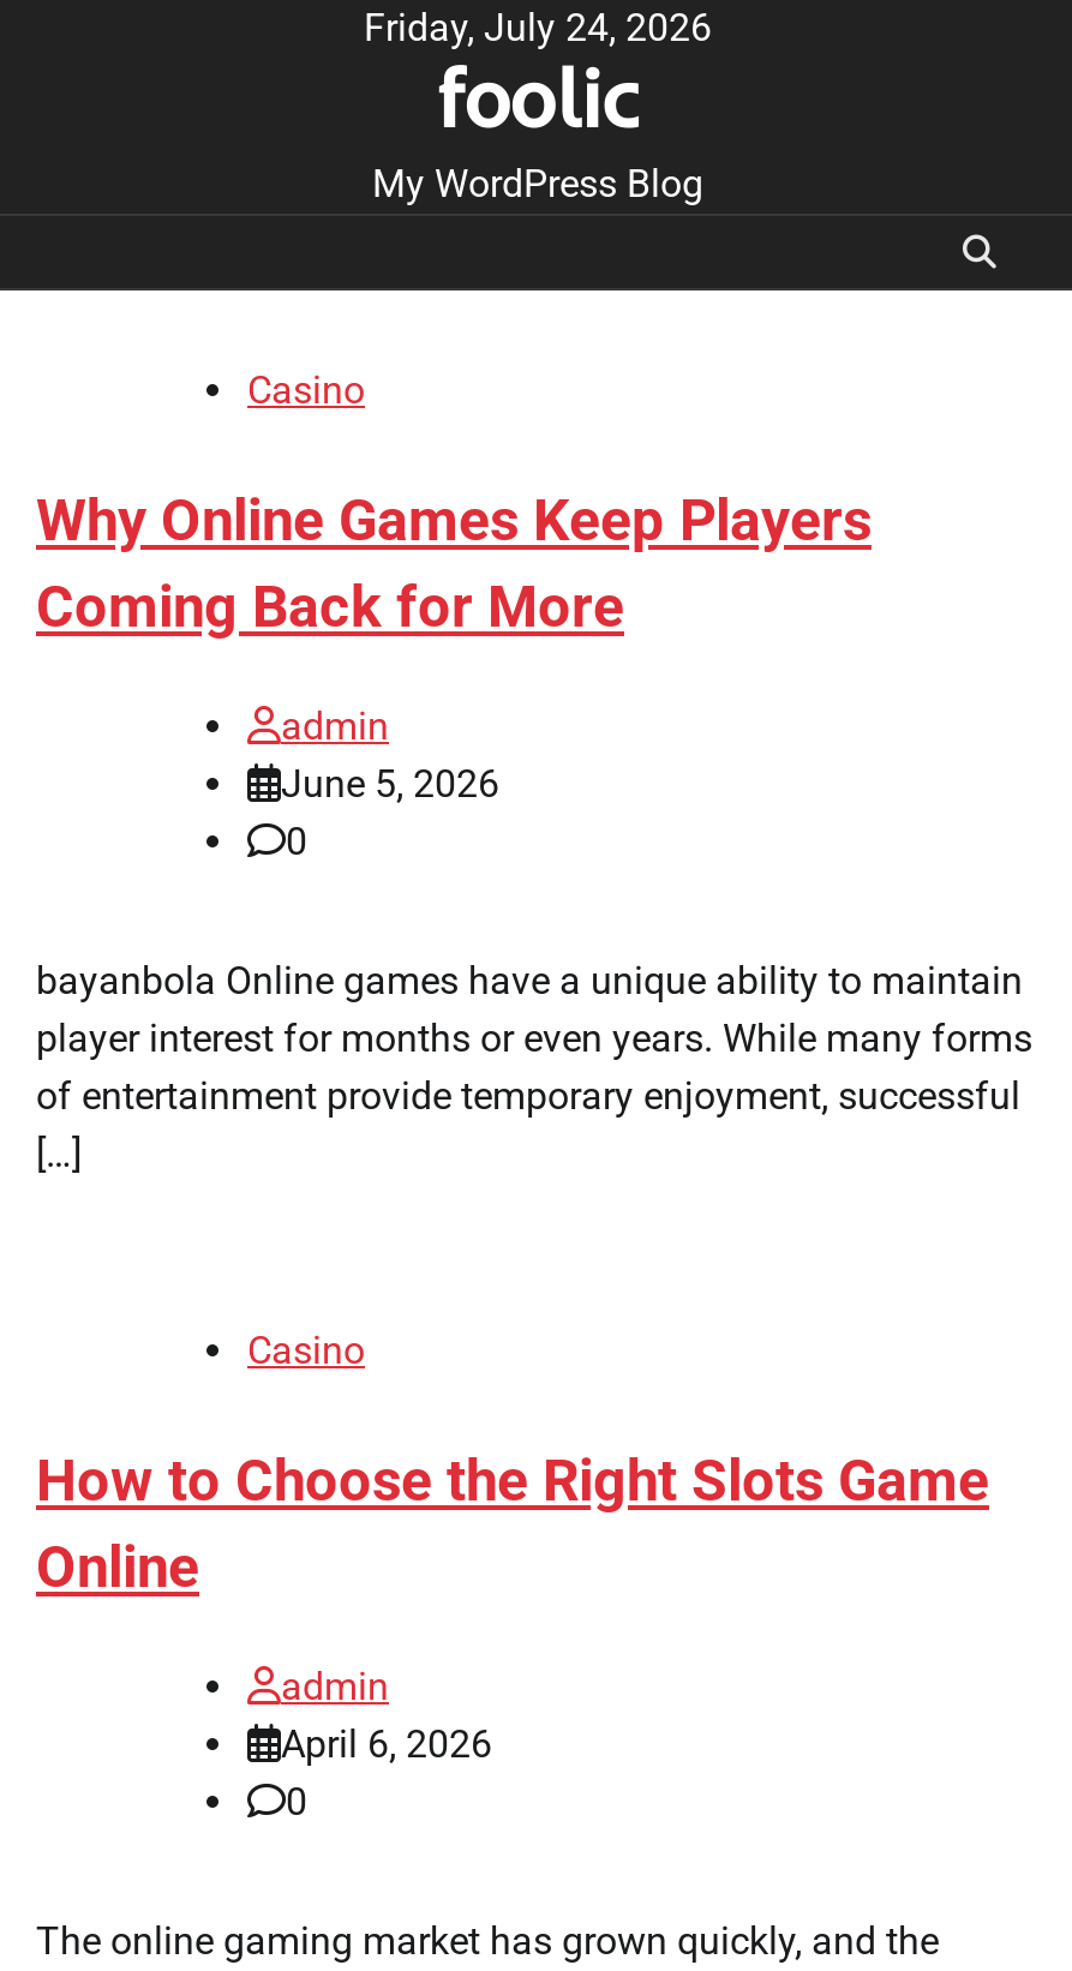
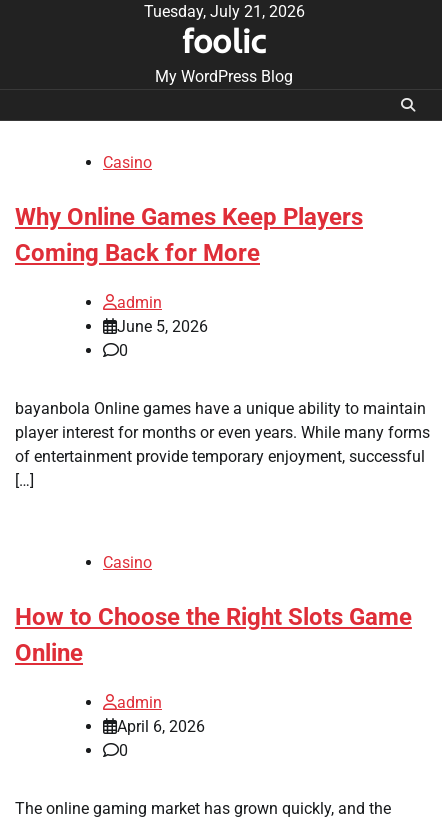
[364,5,712,50] Friday, July 24, 2026 -> [143,2,304,21] Tuesday, July 21, 2026

